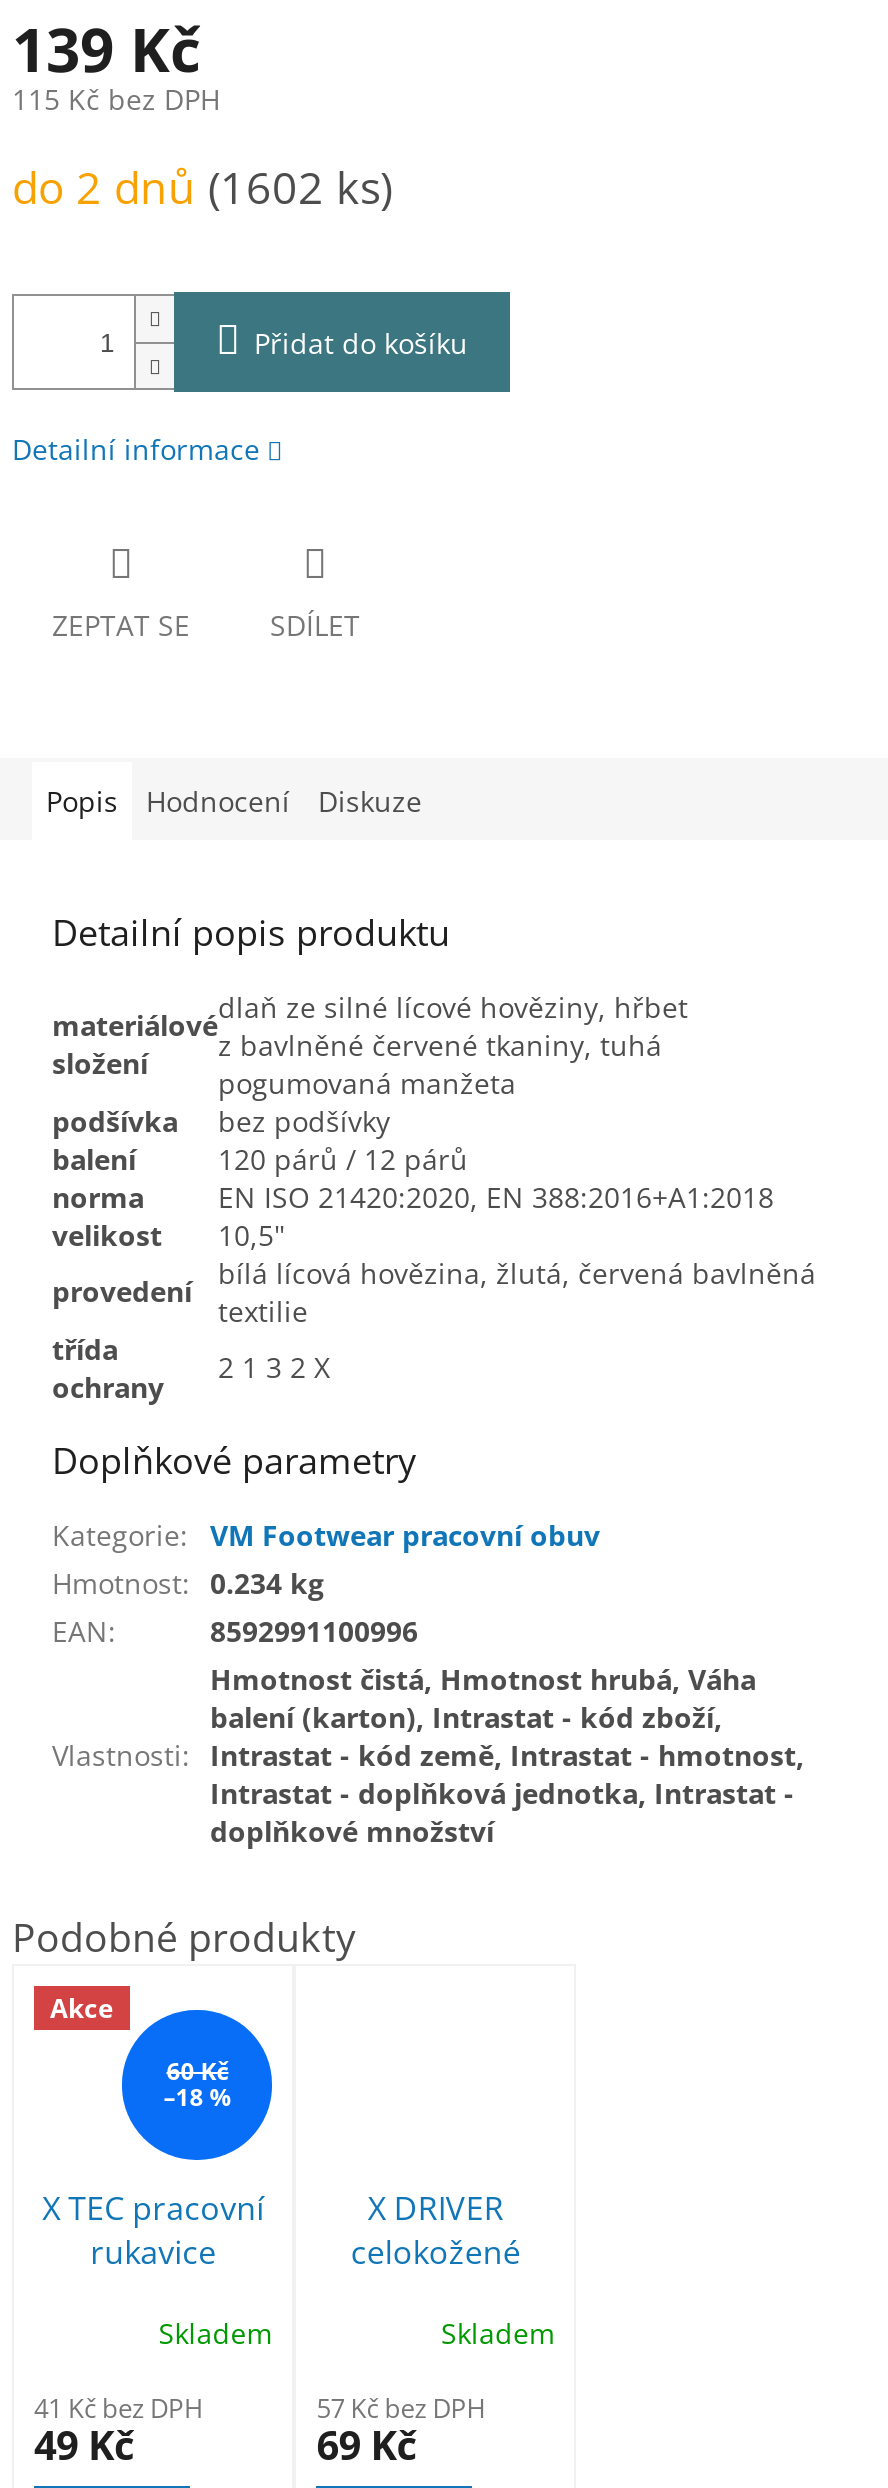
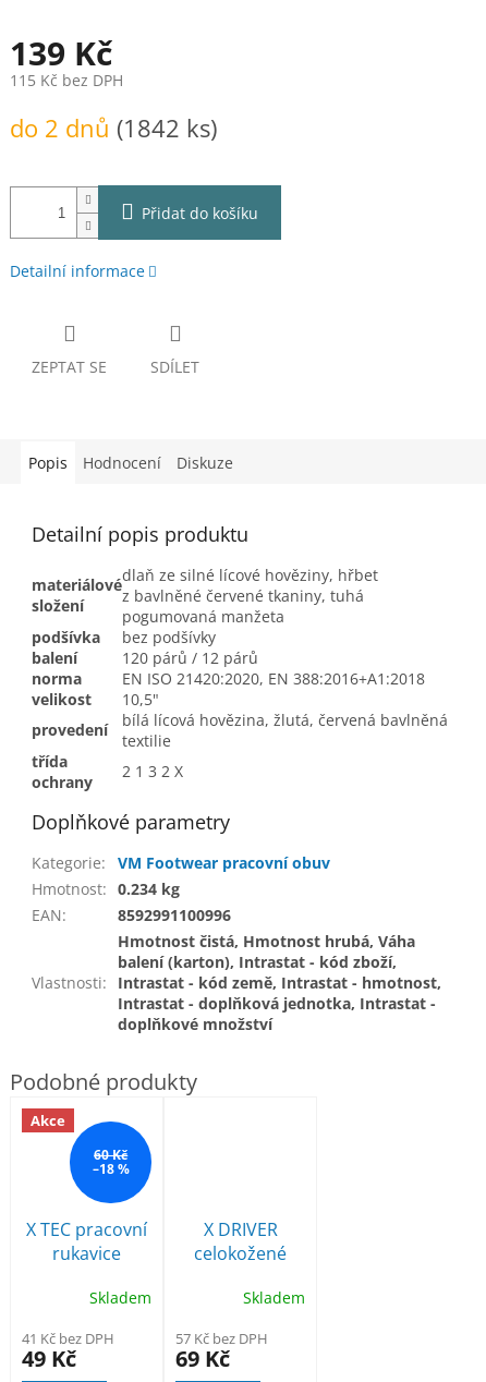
[12,157,392,217] do 2 dnů (1602 ks) -> [10,112,217,144] do 2 dnů (1842 ks)

